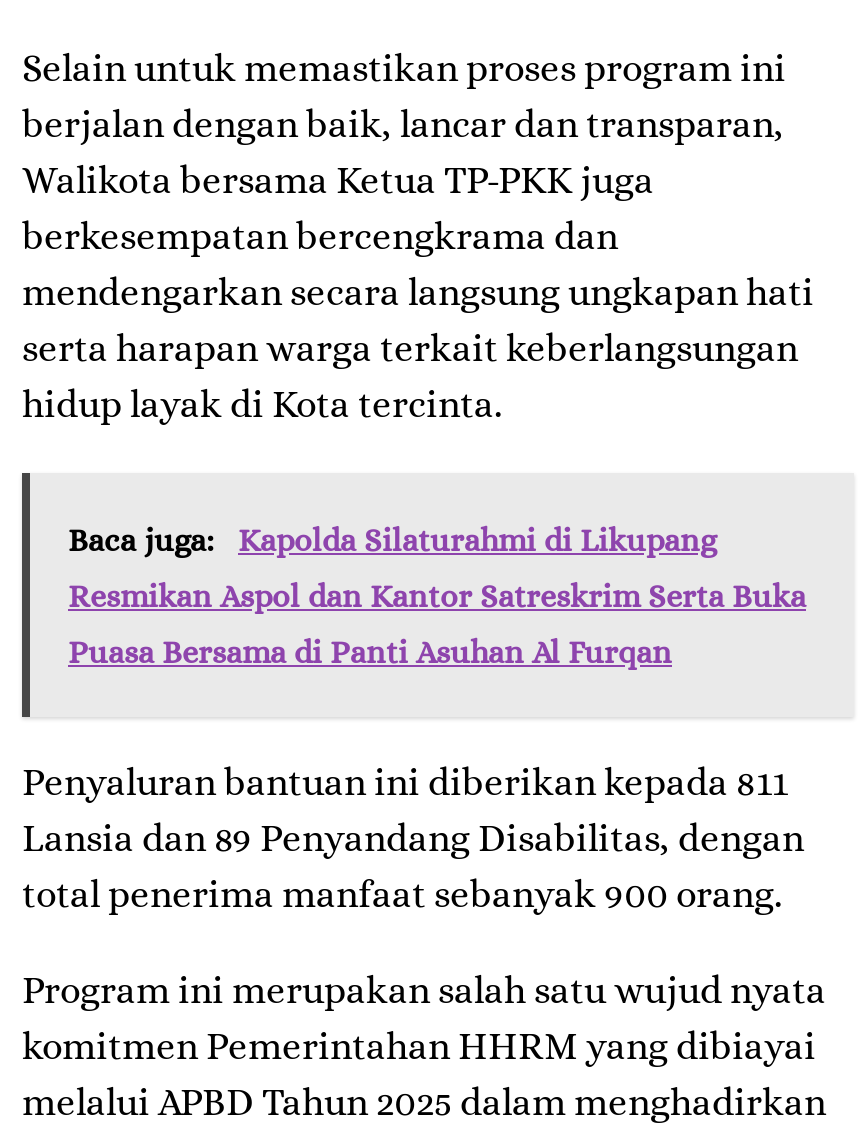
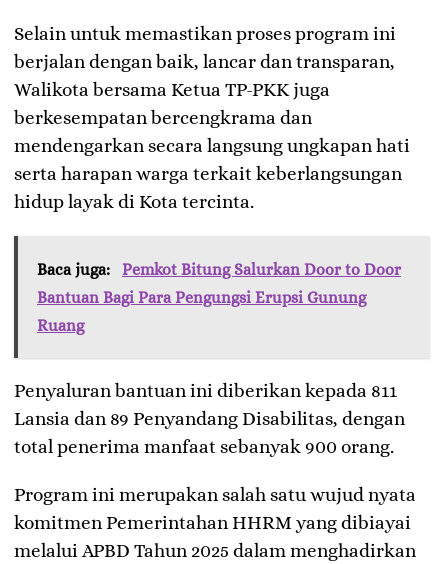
[68,521,716,559] Baca juga: Kapolda Silaturahmi di Likupang -> [37,260,401,279] Baca juga: Pemkot Bitung Salurkan Door to Door
[68,577,806,615] Resmikan Aspol dan Kantor Satreskrim Serta Buka -> [37,288,366,307] Bantuan Bagi Para Pengungsi Erupsi Gunung
[68,633,672,671] Puasa Bersama di Panti Asuhan Al Furqan -> [37,316,84,335] Ruang

